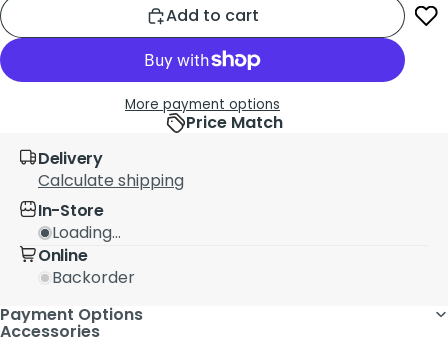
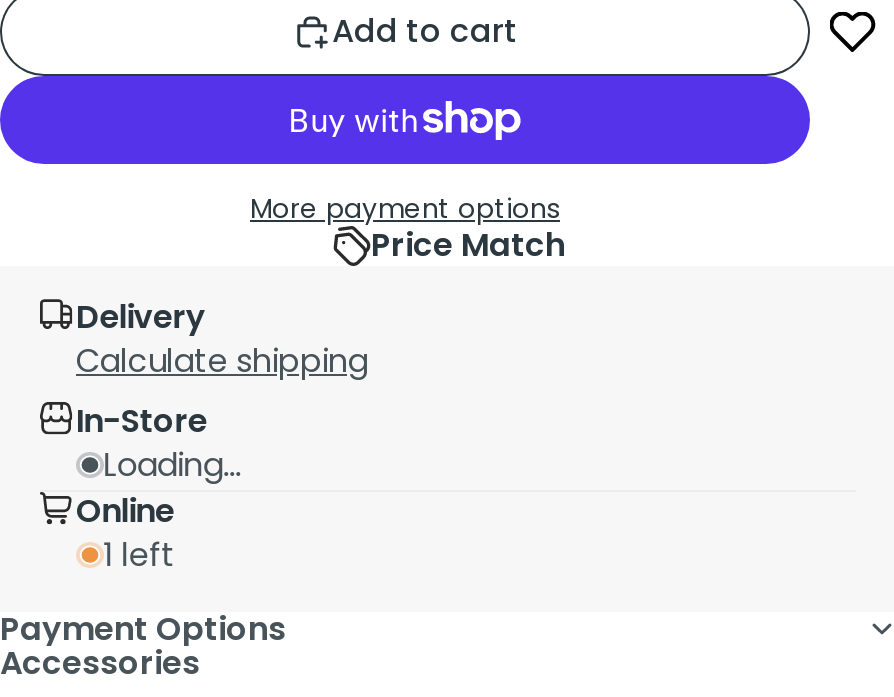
[52,266,135,289] Backorder -> [103,531,175,577] 1 left

